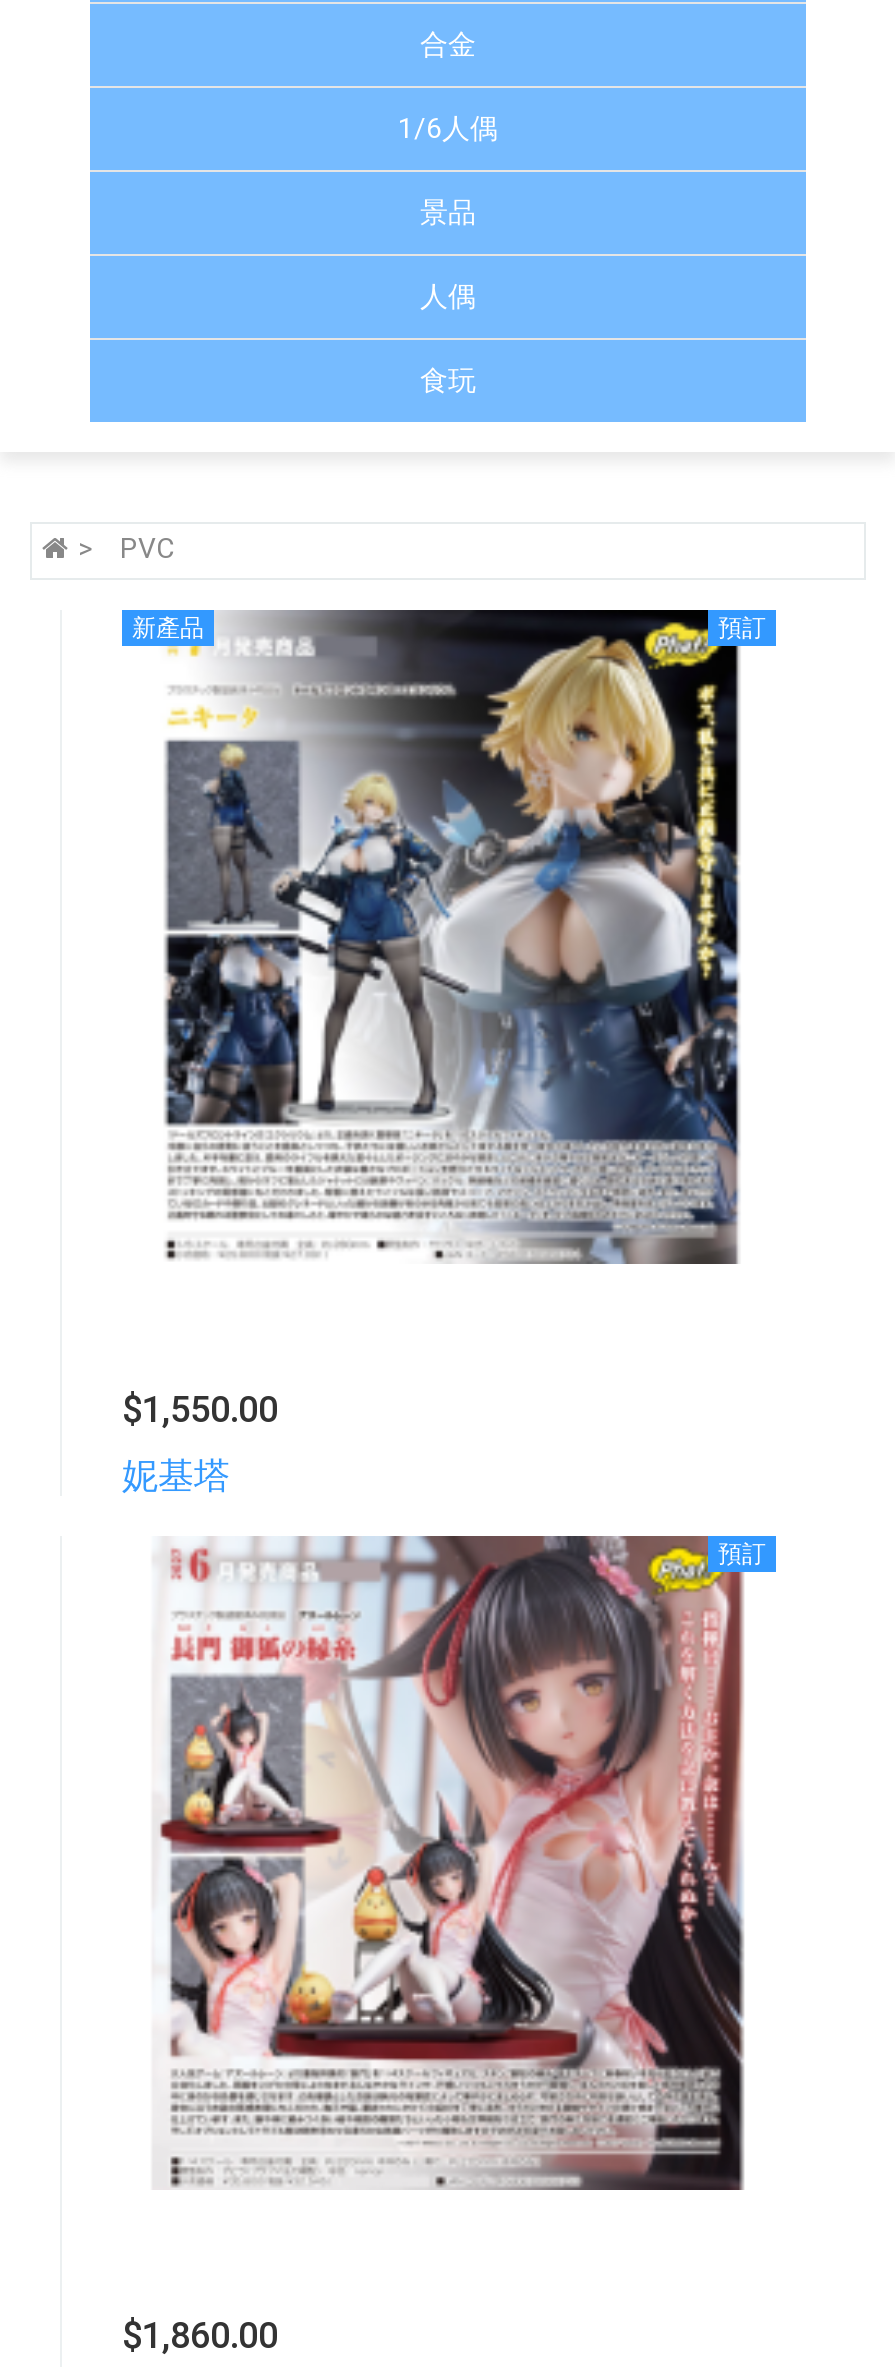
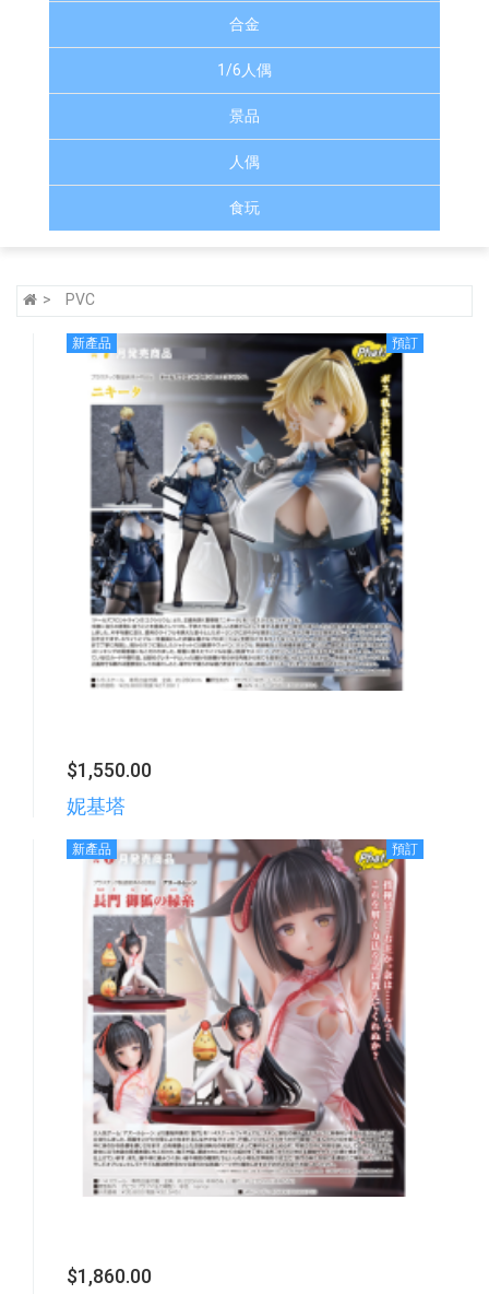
none -> [72,842,111,857] 新產品

